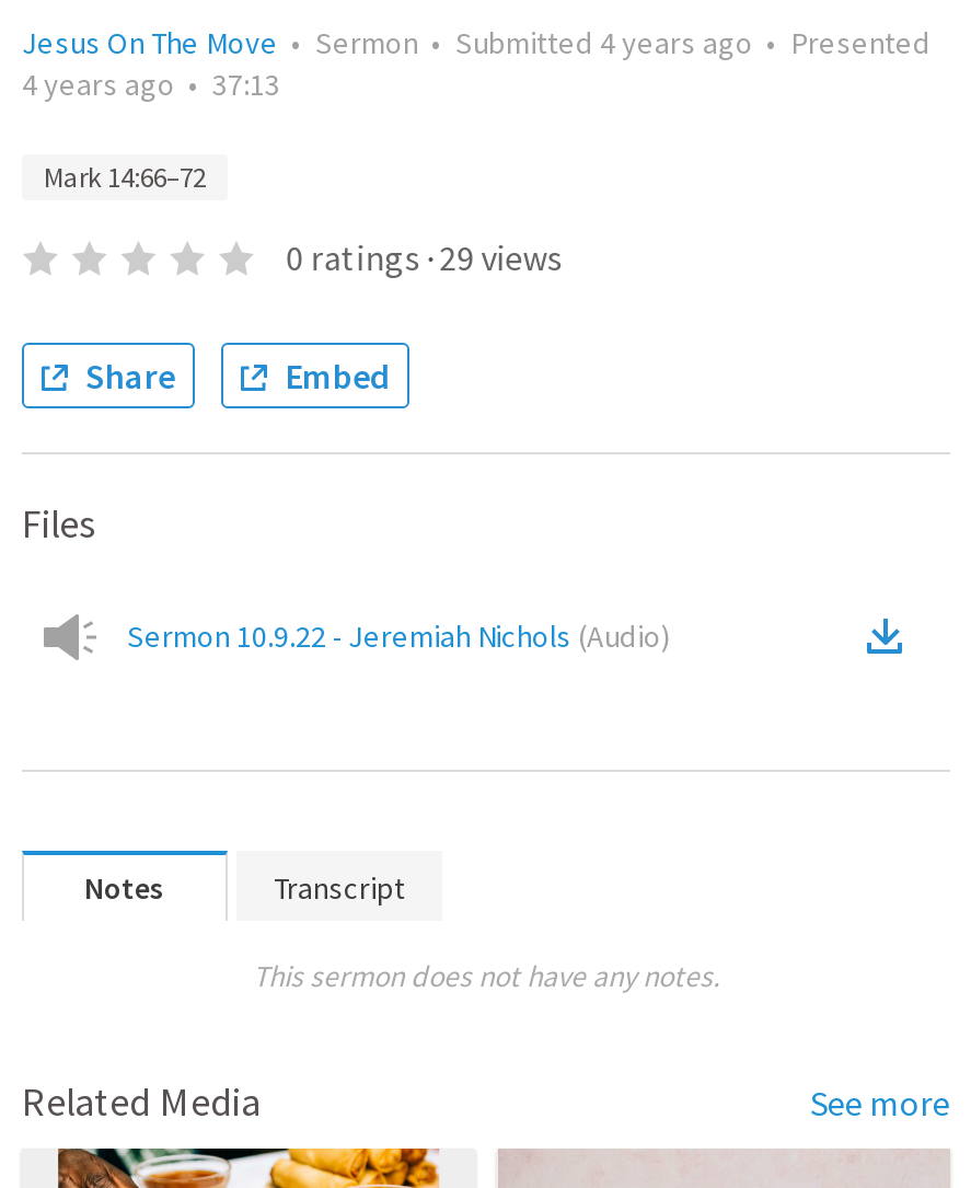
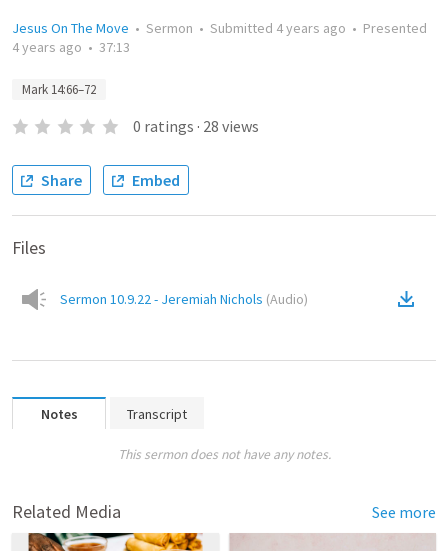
[286,235,562,279] 0 ratings · 29 views -> [133,116,259,136] 0 ratings · 28 views

